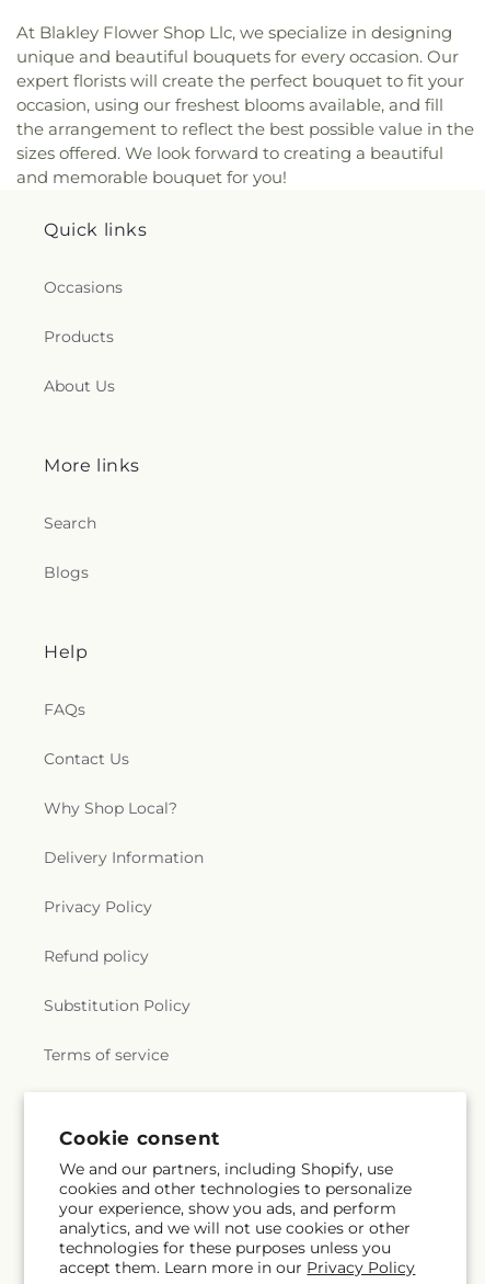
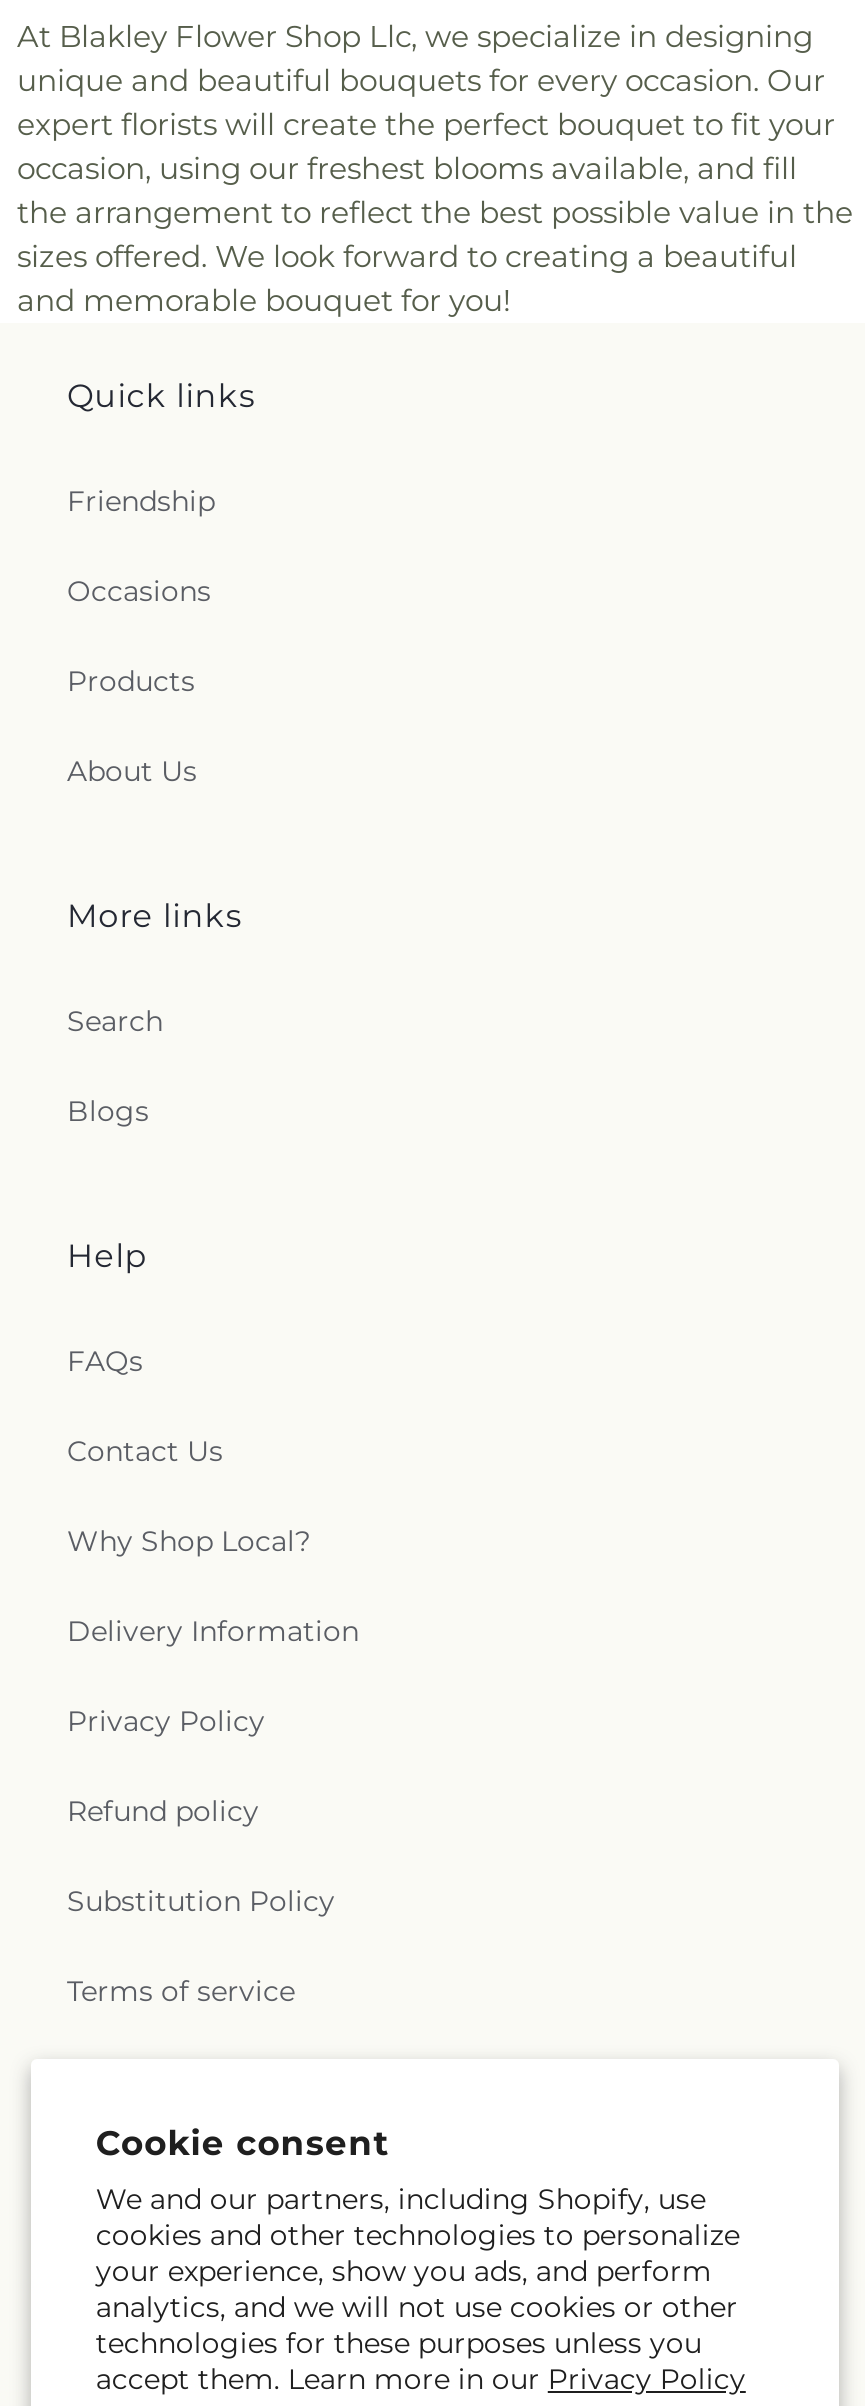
none -> [67,483,215,519] Friendship

